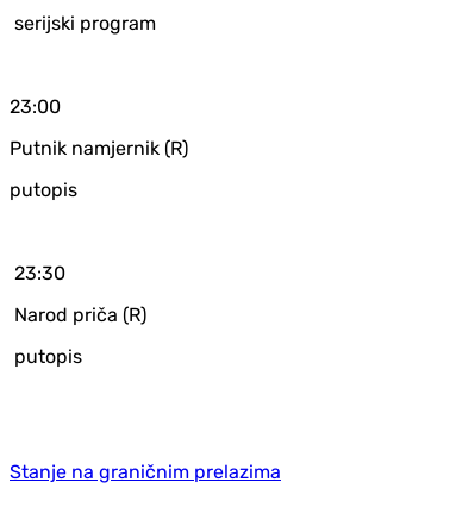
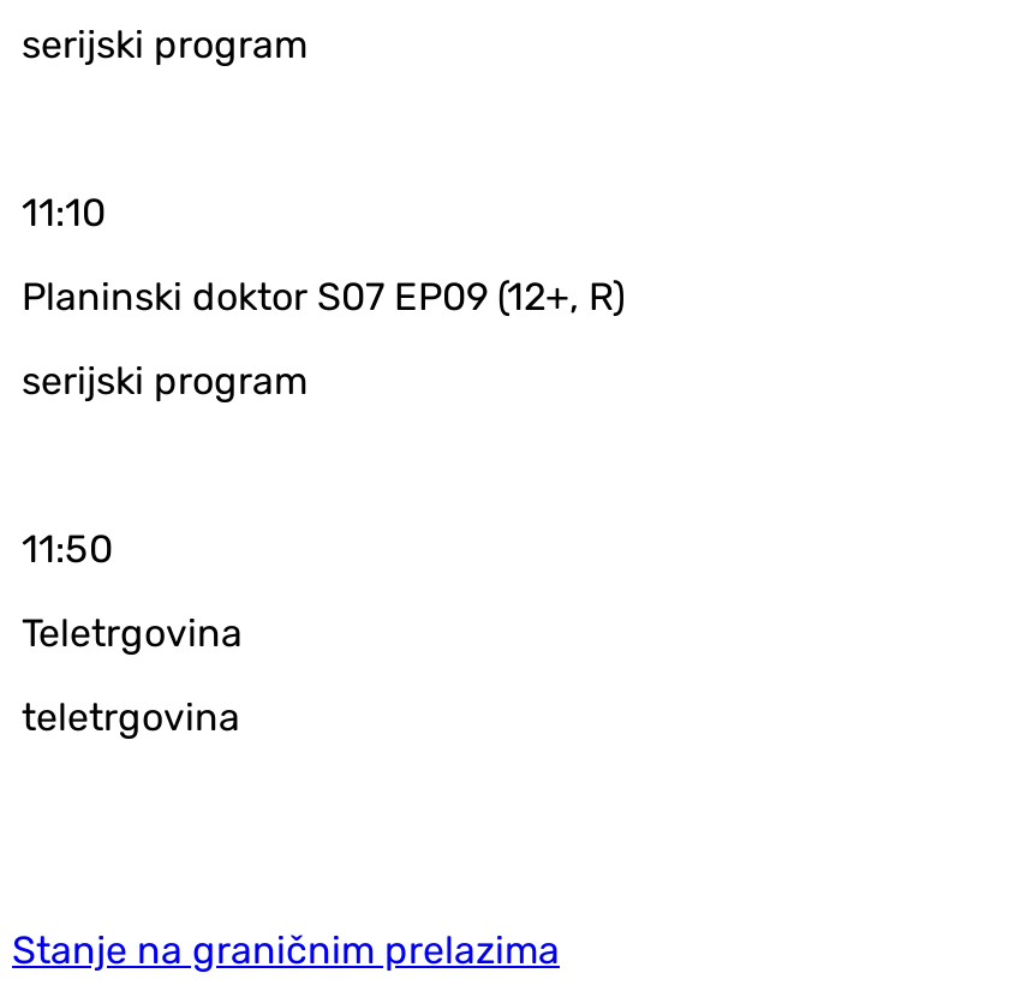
[10,95,61,118] 23:00 -> [22,190,106,235] 11:10
[10,137,188,159] Putnik namjernik (R) -> [22,274,625,319] Planinski doktor S07 EP09 (12+, R)
[10,178,77,201] putopis -> [22,358,308,403] serijski program
[14,262,65,284] 23:30 -> [22,526,113,572] 11:50
[14,303,146,326] Narod priča (R) -> [22,610,243,656] Teletrgovina
[14,345,82,368] putopis -> [22,694,240,740] teletrgovina

